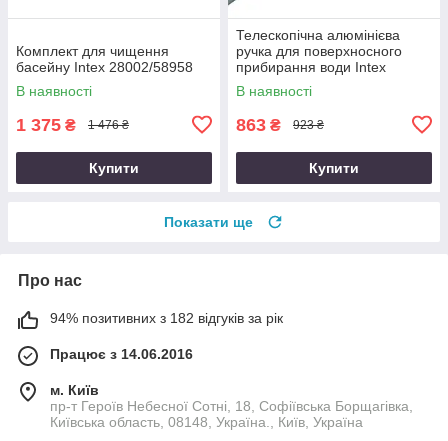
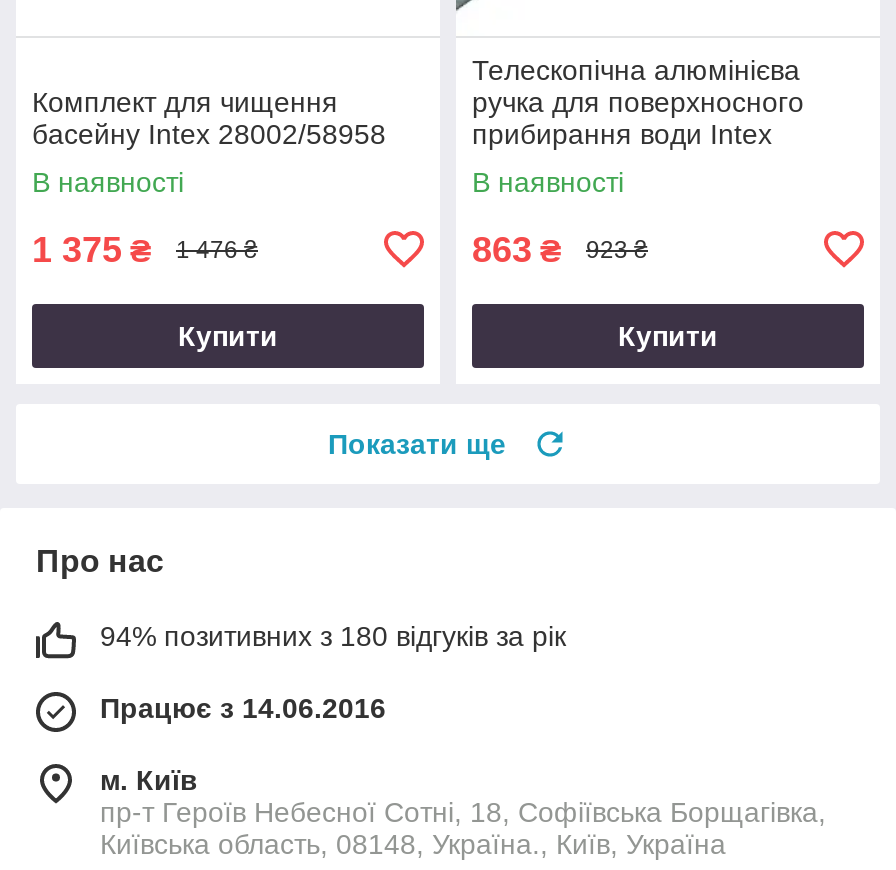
[50,310,283,326] 94% позитивних з 182 відгуків за рік -> [100,620,566,652] 94% позитивних з 180 відгуків за рік

